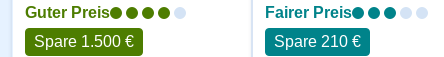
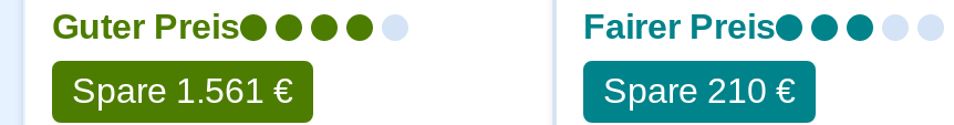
[34,33,134,50] Spare 1.500 € -> [72,72,293,110] Spare 1.561 €

